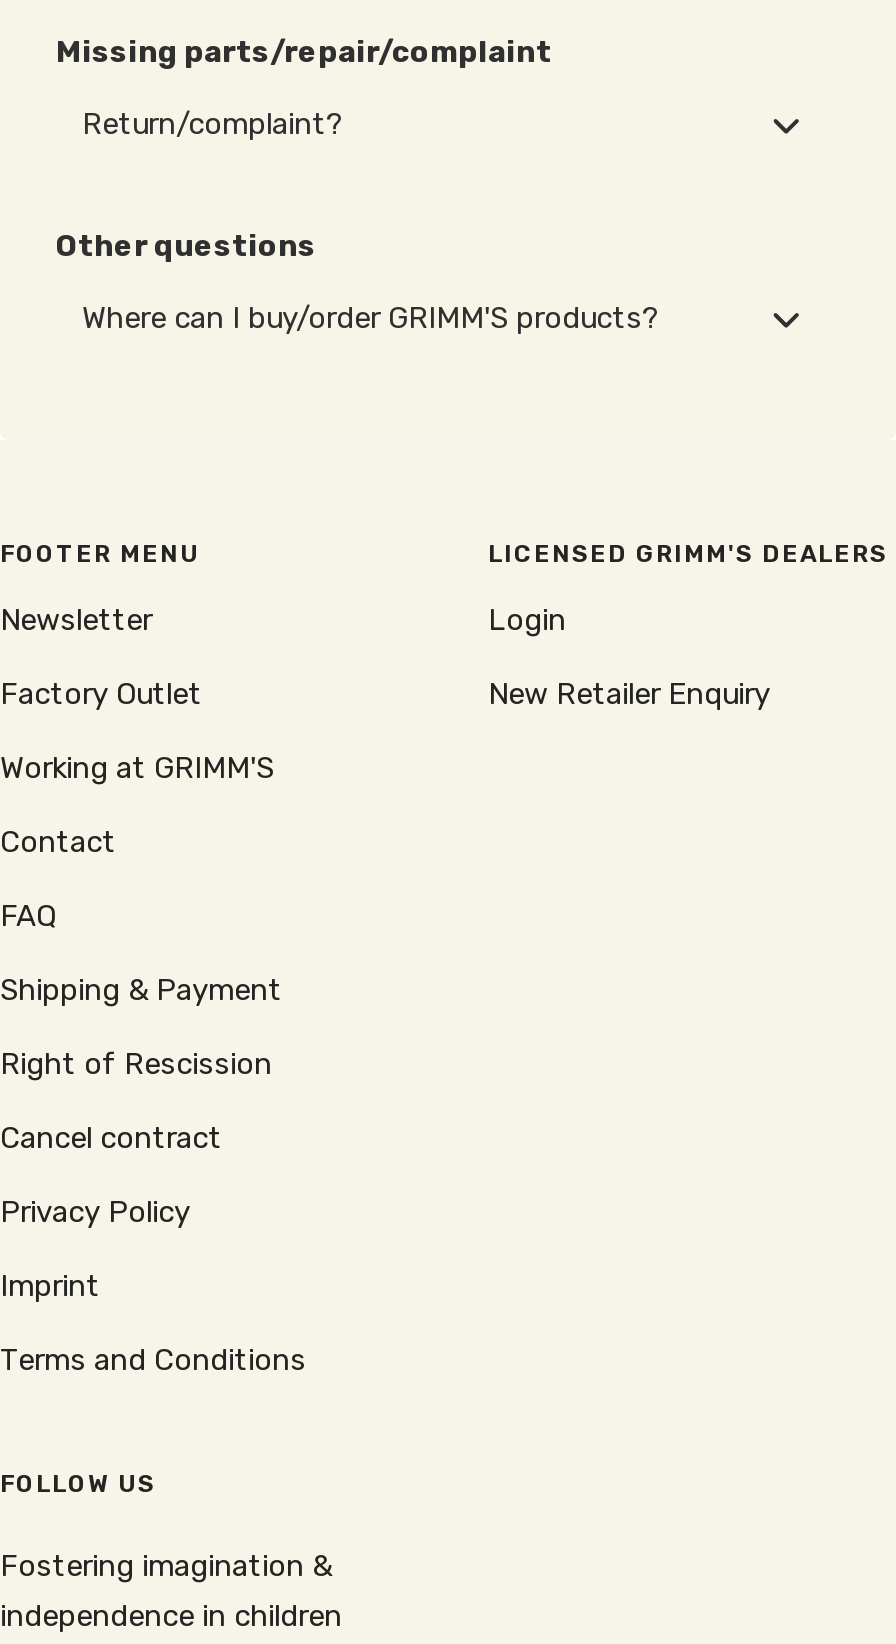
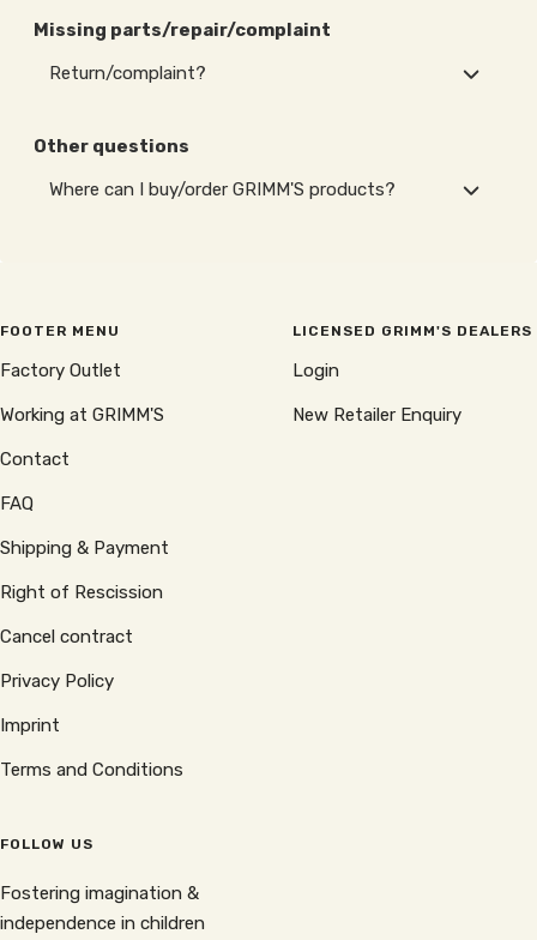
[0,601,152,637] Newsletter -> none

